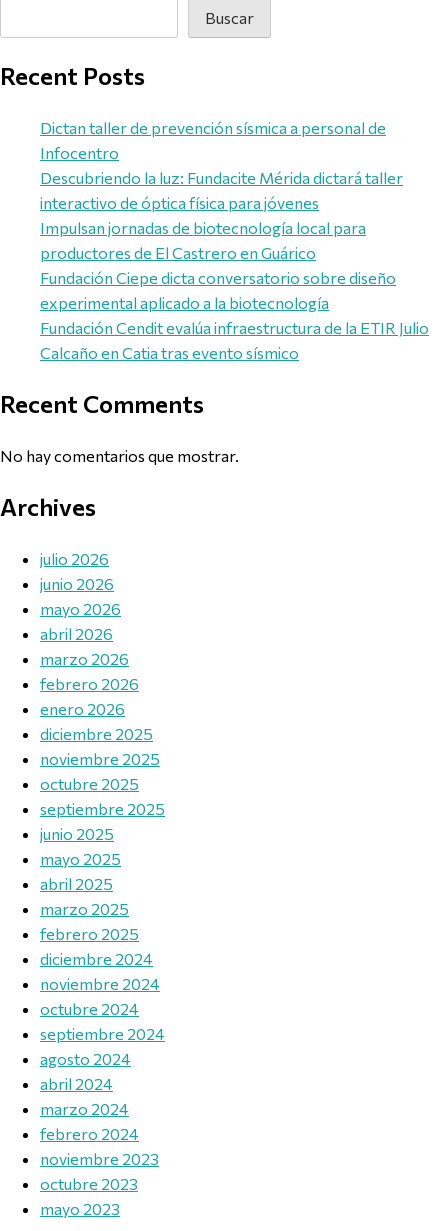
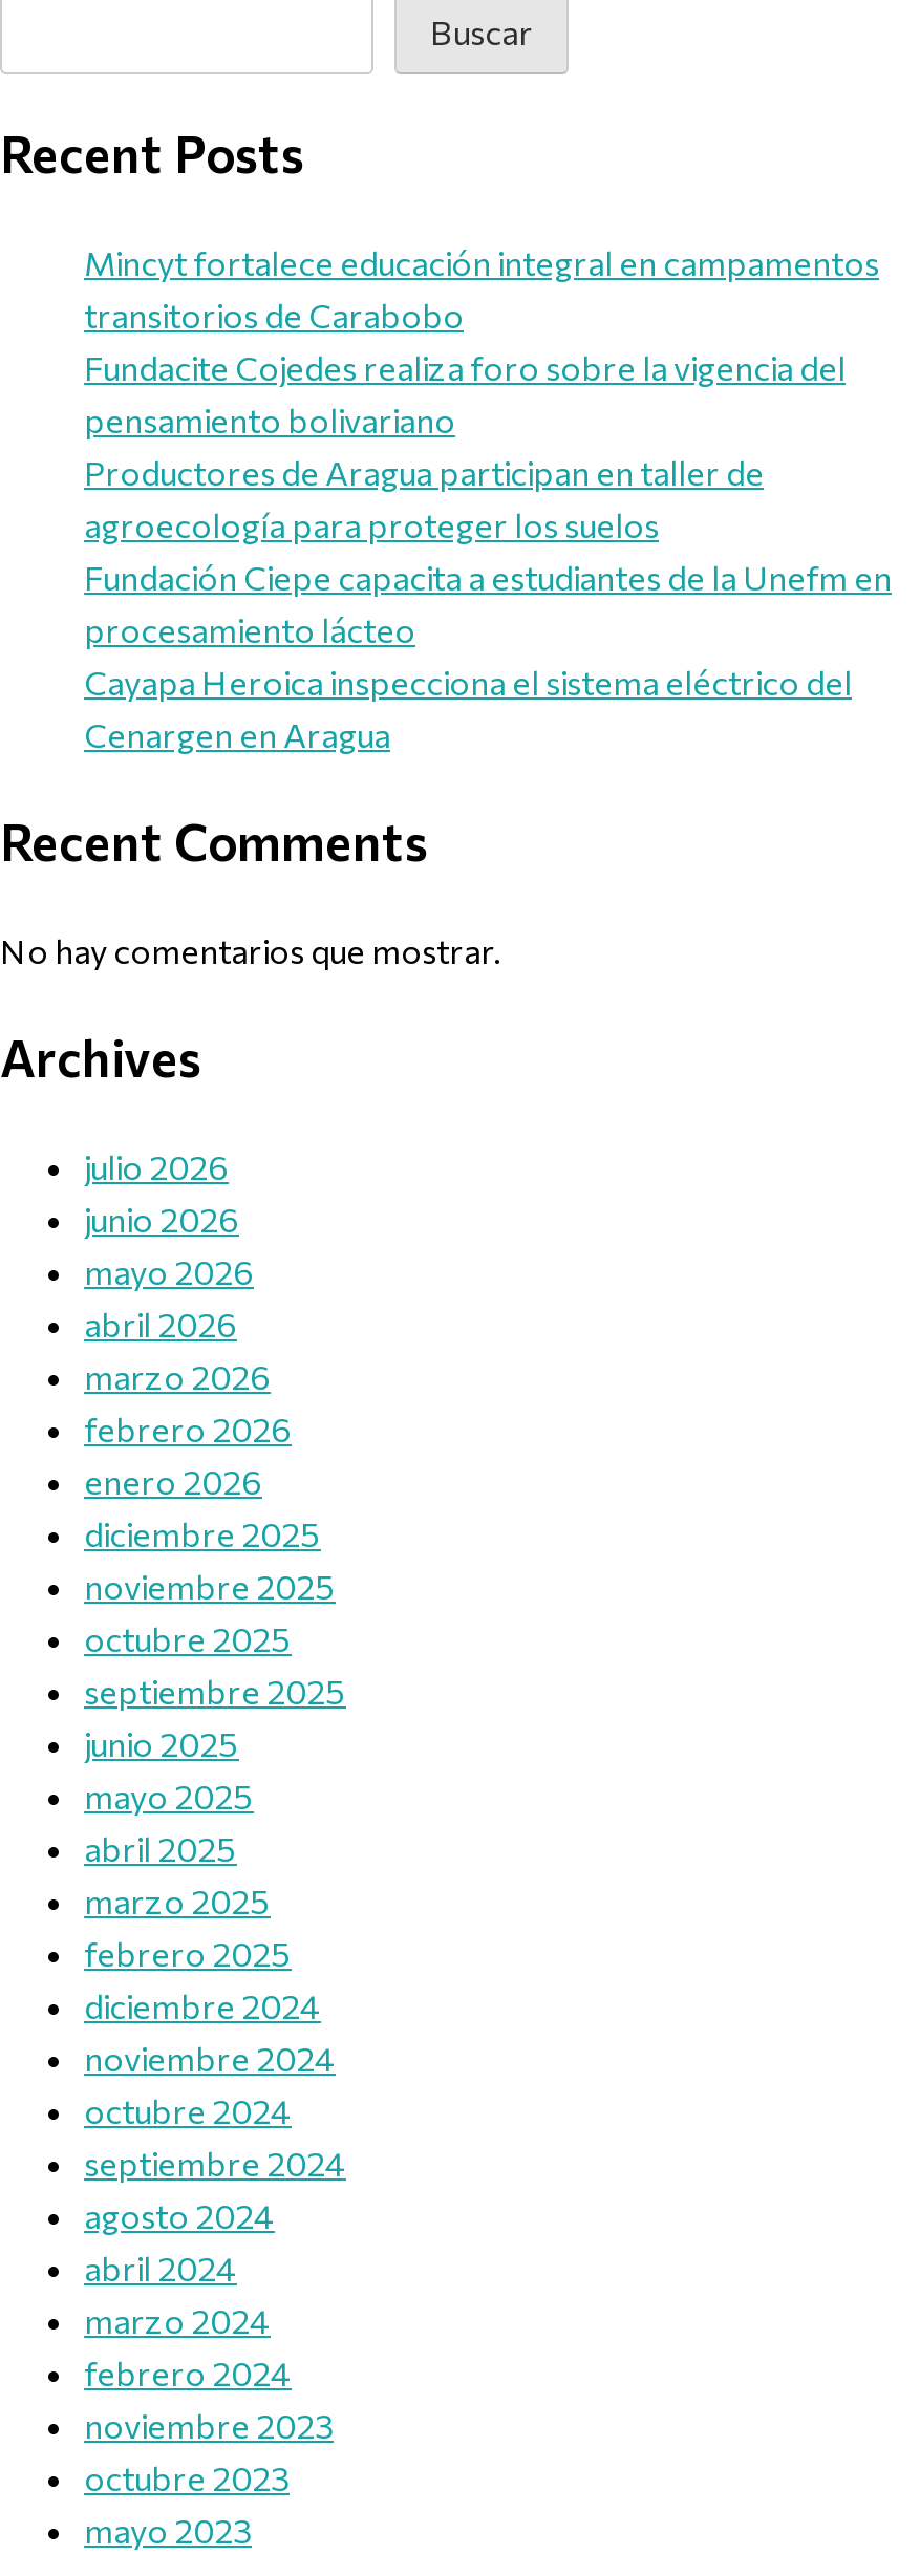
[40,118,429,362] Dictan taller de prevención sísmica a personal de | Infocentro | Descubriendo la luz: Fundacite Mérida dictará taller | interactivo de óptica física para jóvenes | Impulsan jornadas de biotecnología local para | productores de El Castrero en Guárico | Fundación Ciepe dicta conversatorio sobre diseño | experimental aplicado a la biotecnología | Fundación Cendit evalúa infraestructura de la ETIR Julio | Calcaño en Catia tras evento sísmico -> [84,243,892,755] Mincyt fortalece educación integral en campamentos | transitorios de Carabobo | Fundacite Cojedes realiza foro sobre la vigencia del | pensamiento bolivariano | Productores de Aragua participan en taller de | agroecología para proteger los suelos | Fundación Ciepe capacita a estudiantes de la Unefm en | procesamiento lácteo | Cayapa Heroica inspecciona el sistema eléctrico del | Cenargen en Aragua

